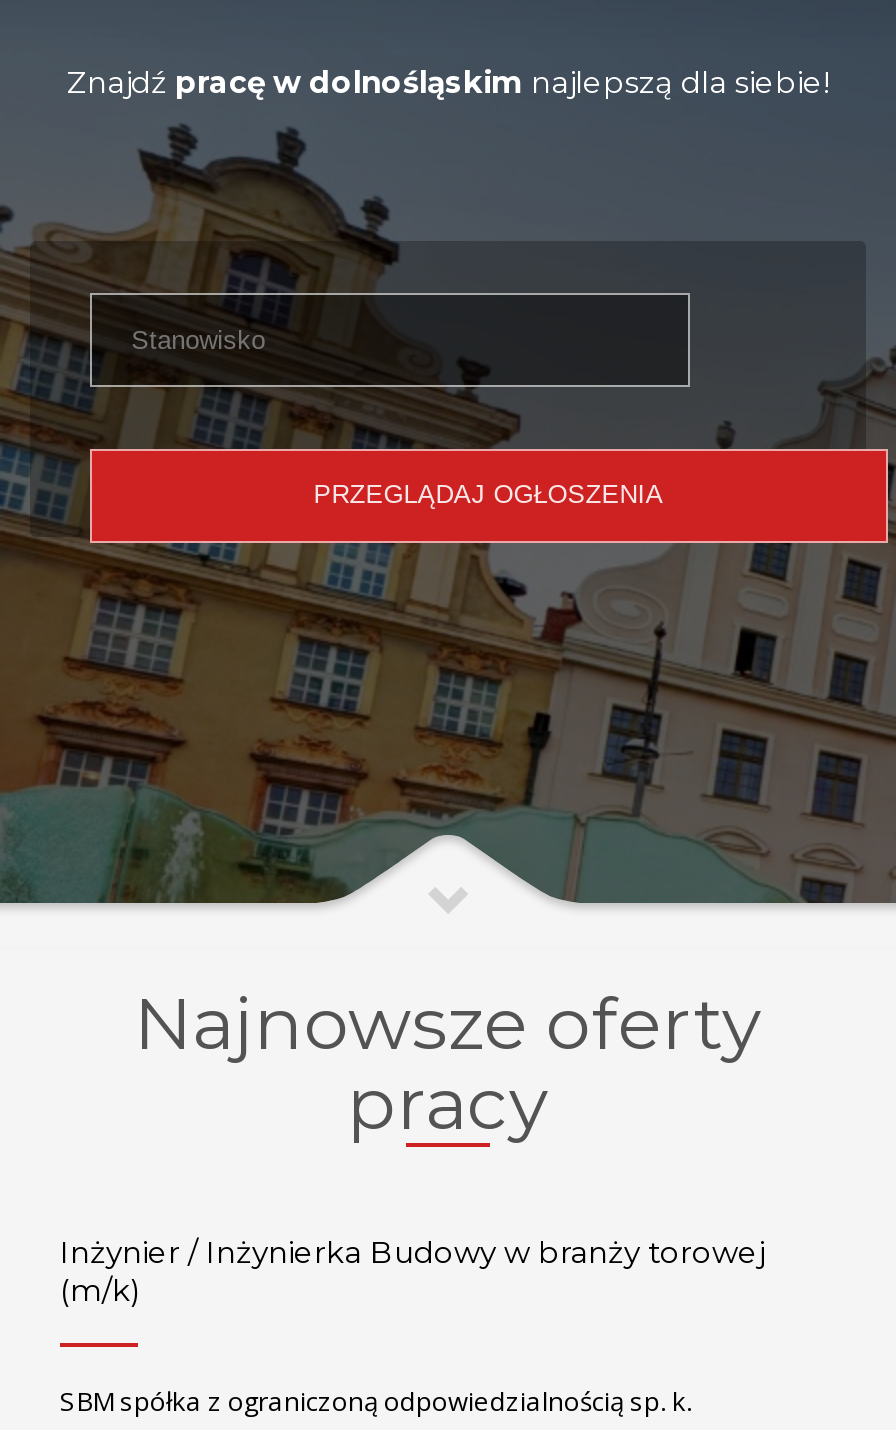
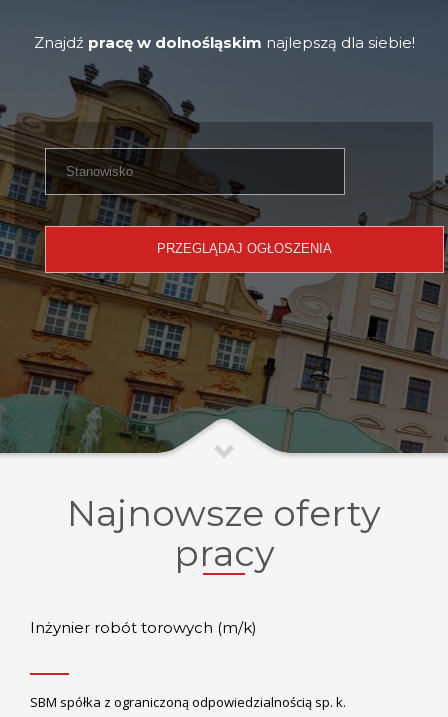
[60,1232,764,1308] Inżynier / Inżynierka Budowy w branży torowej | (m/k) -> [30,618,257,637] Inżynier robót torowych (m/k)

